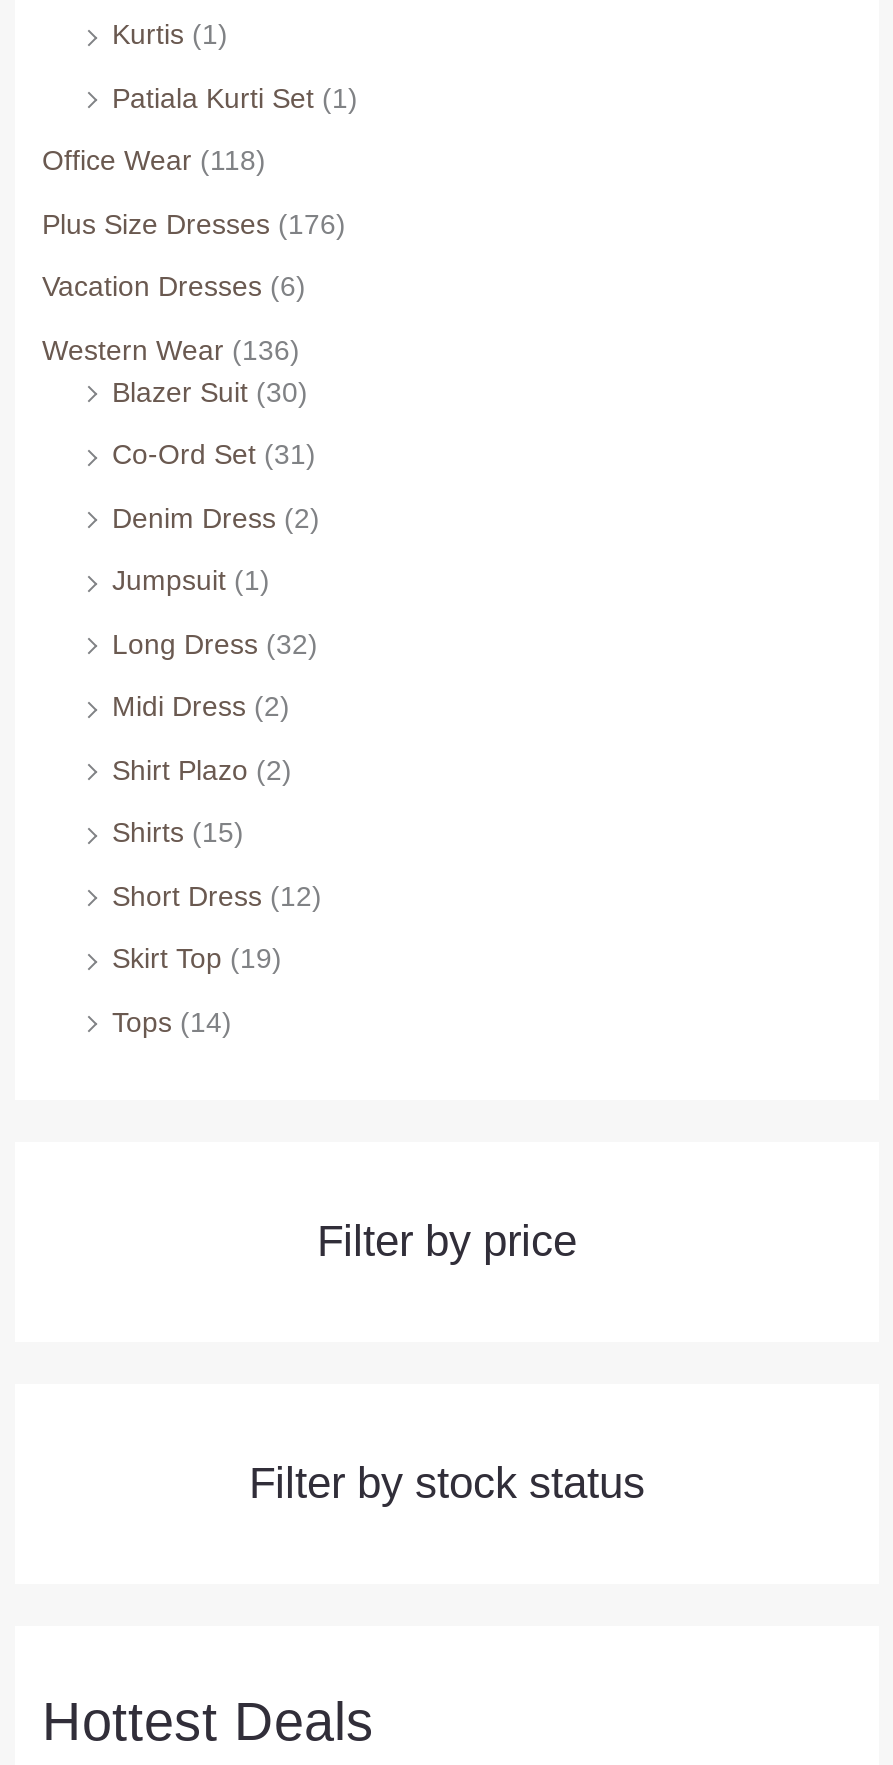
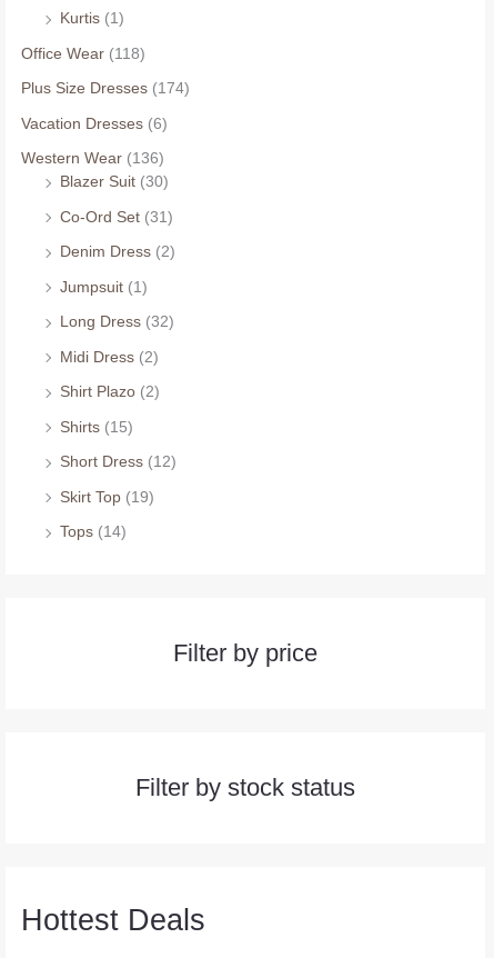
[112,82,358,114] Patiala Kurti Set (1) -> none
[42,208,346,240] Plus Size Dresses (176) -> [21,79,189,97] Plus Size Dresses (174)

